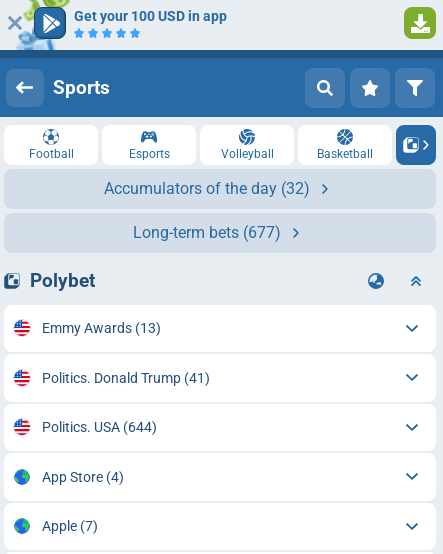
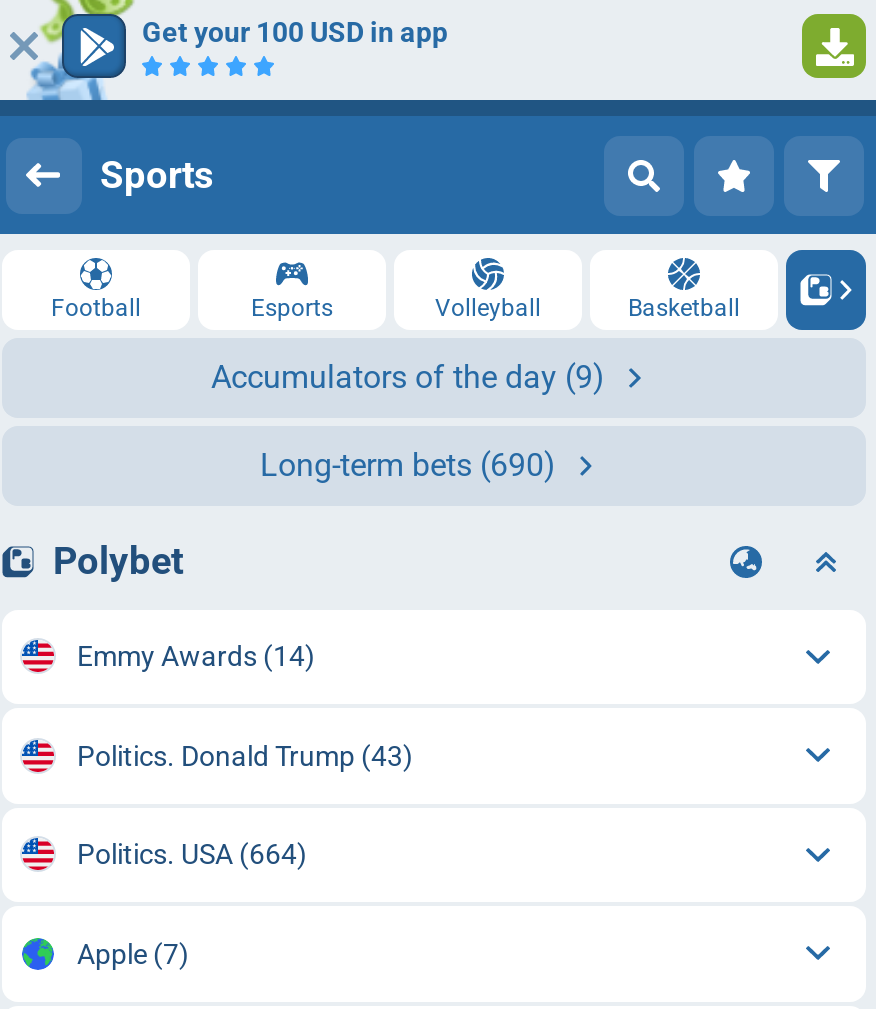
[104,179,310,198] Accumulators of the day (32) -> [211,358,605,396] Accumulators of the day (9)
[133,223,281,242] Long-term bets (677) -> [260,446,556,484] Long-term bets (690)
[41,320,209,485] Emmy Awards (13) | Politics. Donald Trump (41) | Politics. USA (644) | App Store (4) -> [77,640,413,870] Emmy Awards (14) | Politics. Donald Trump (43) | Politics. USA (664)

